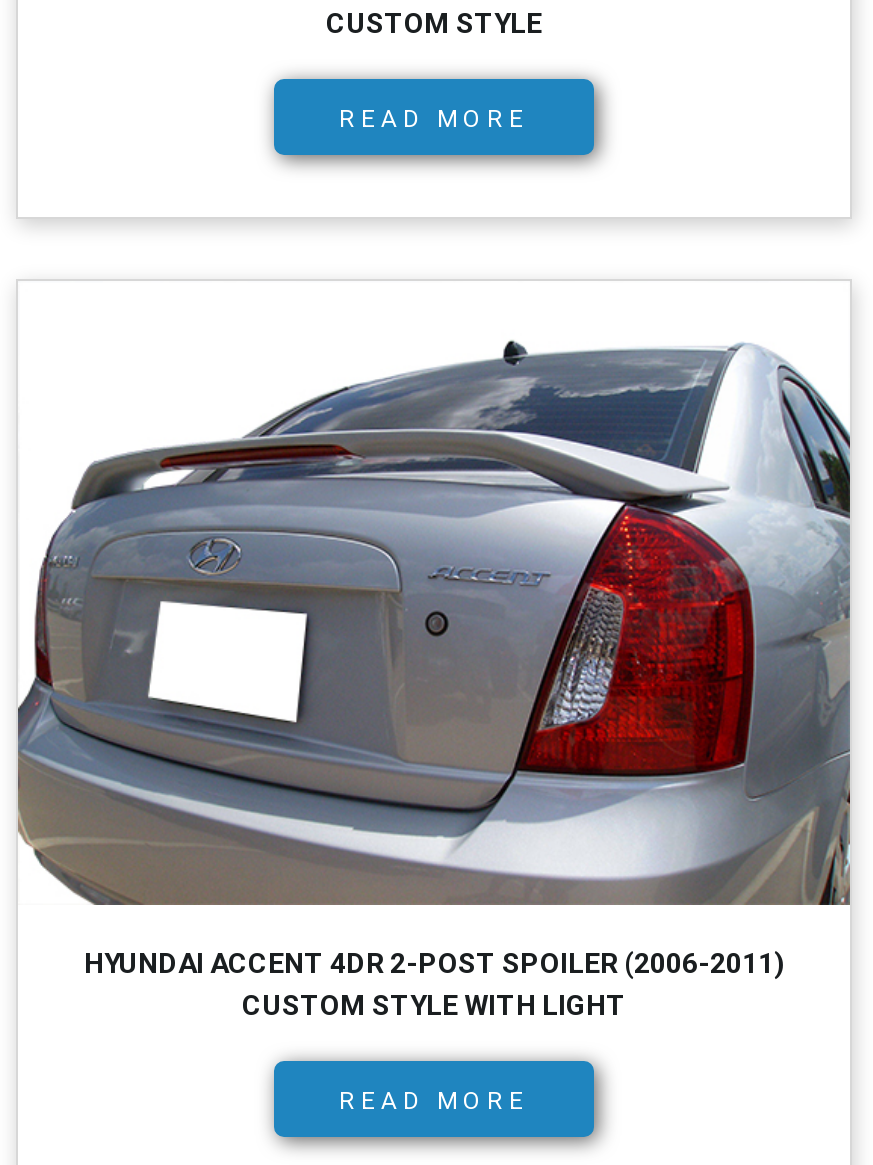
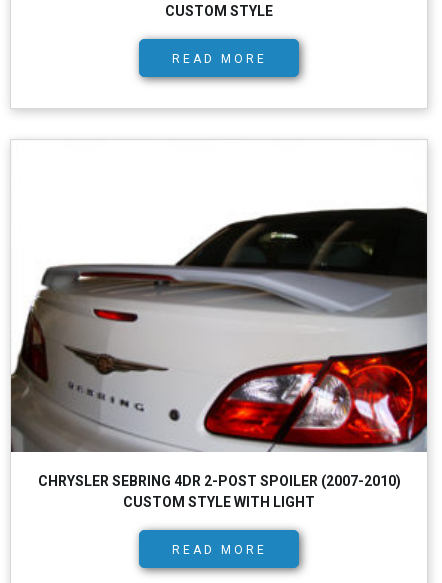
[16,340,852,978] [image] | HYUNDAI ACCENT 4DR 2-POST SPOILER (2006-2011) -> [10,171,428,489] [image] | CHRYSLER SEBRING 4DR 2-POST SPOILER (2007-2010)

